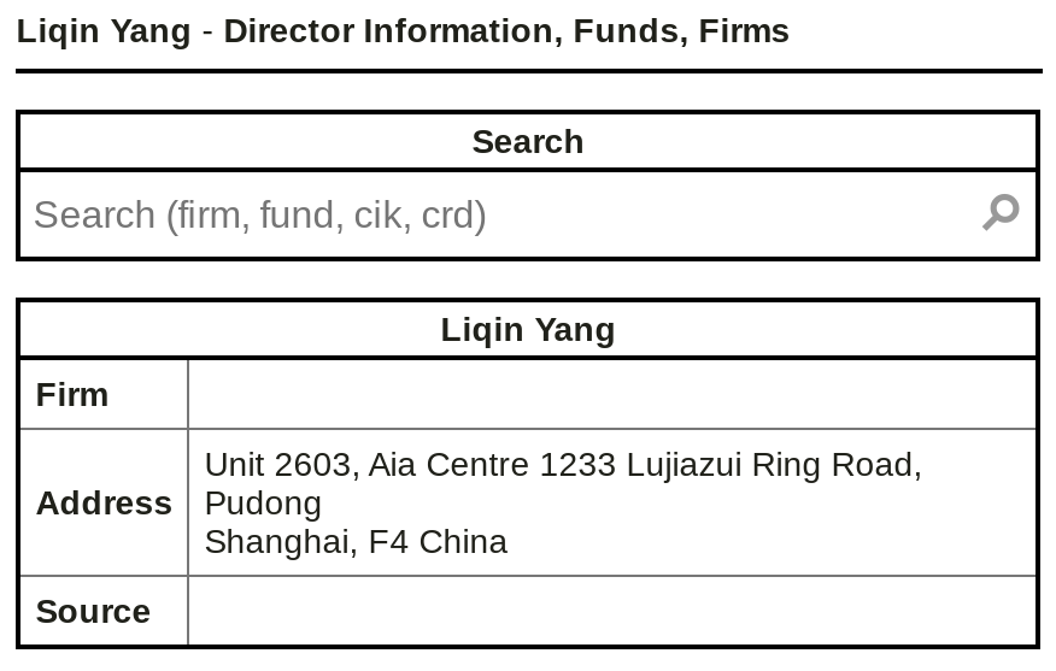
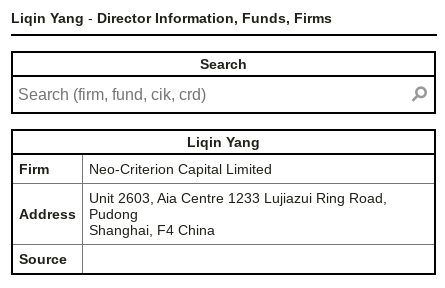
none -> [89,161,272,177] Neo-Criterion Capital Limited

